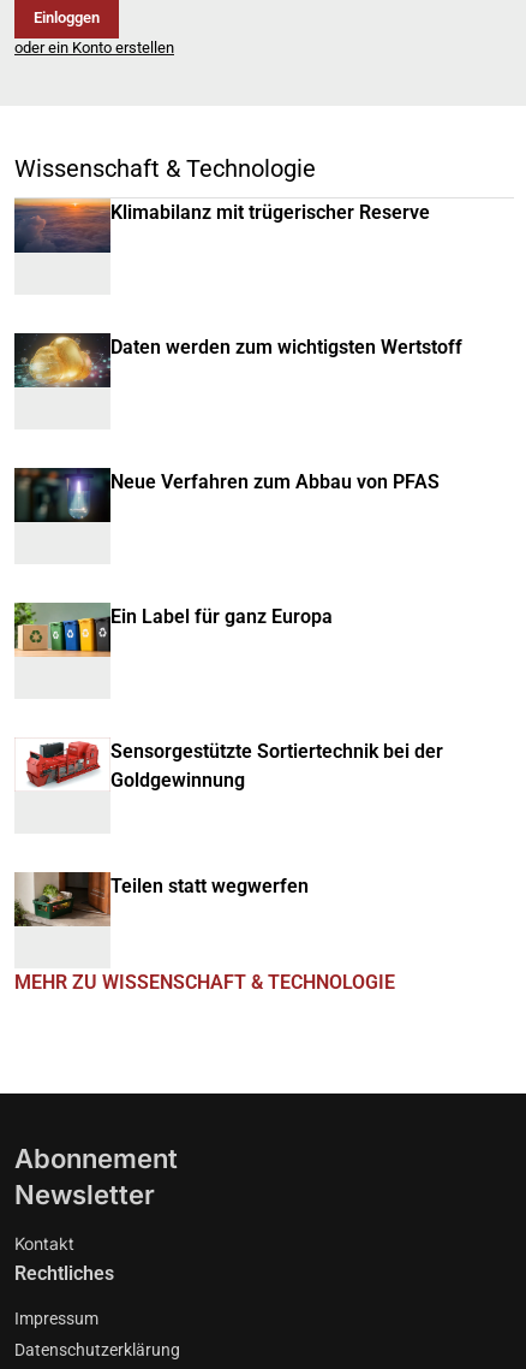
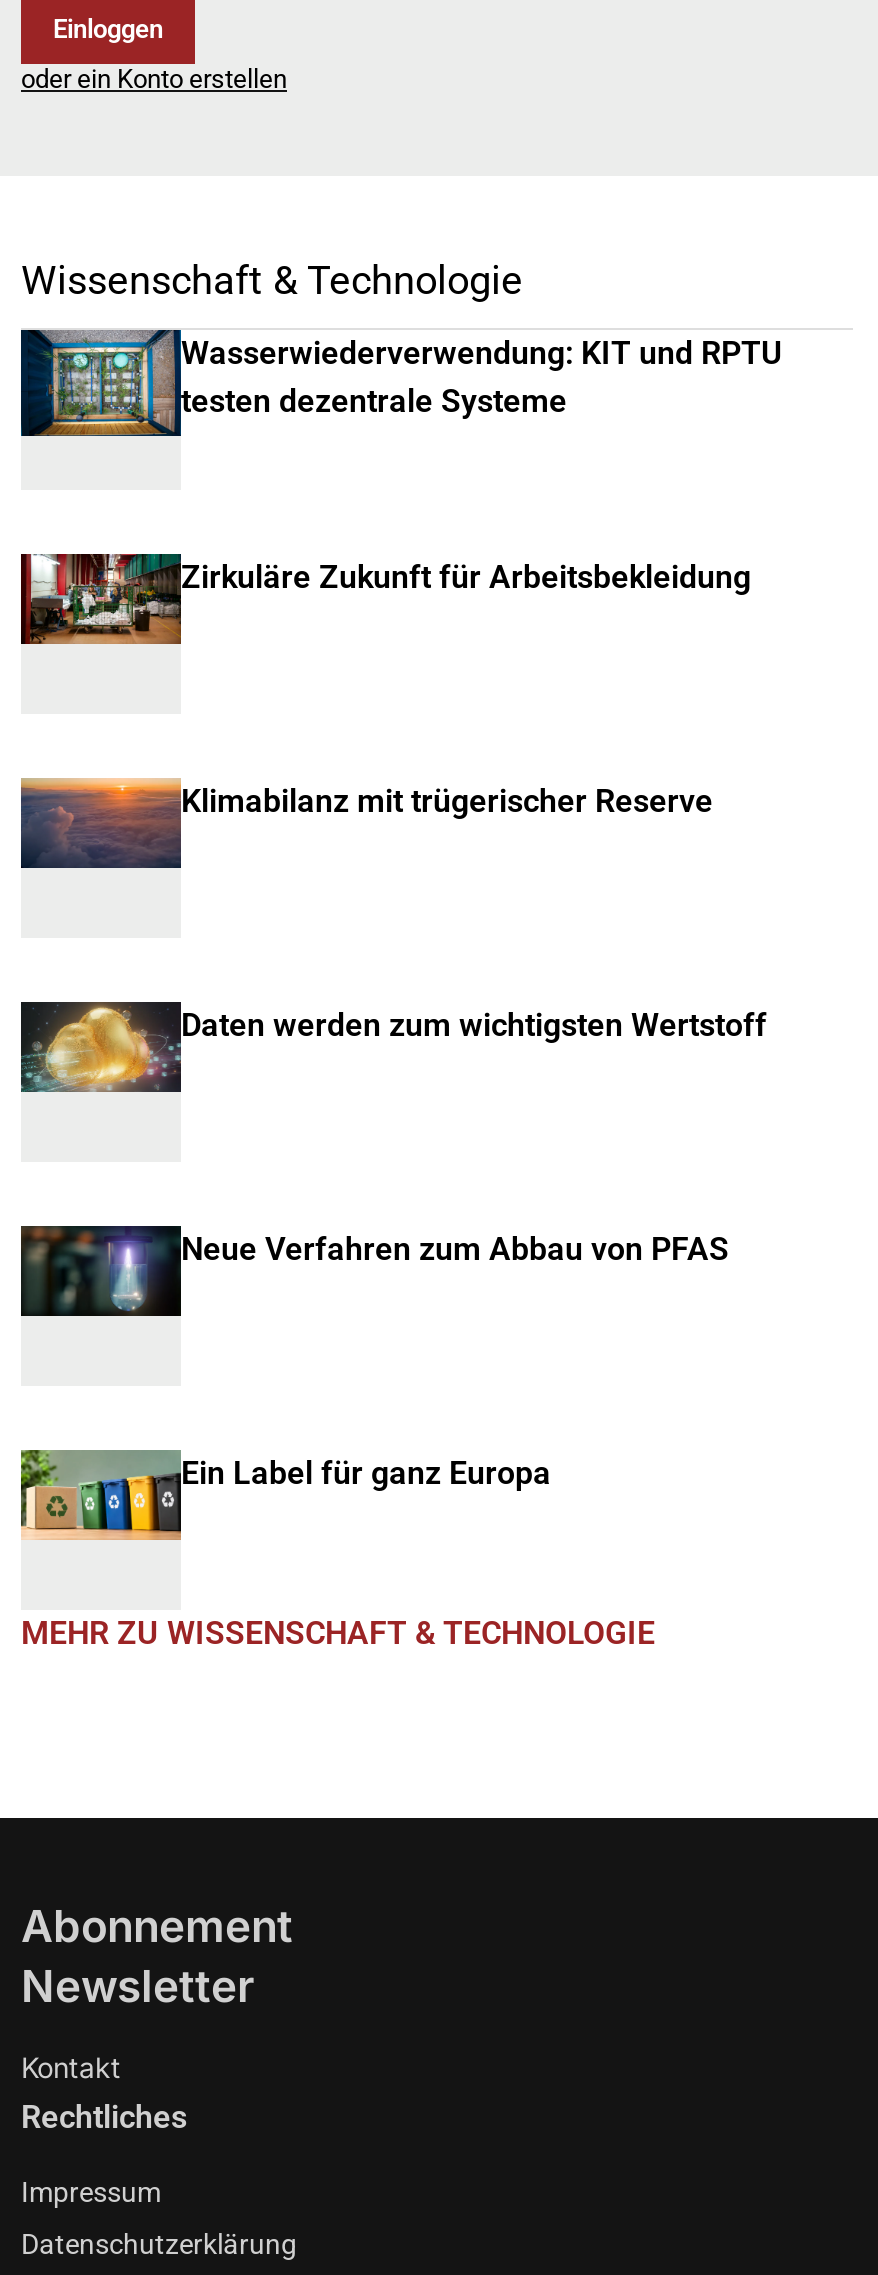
none -> [19,328,783,438] [image] | Wasserwiederverwendung: KIT und RPTU | testen dezentrale Systeme
none -> [21,552,751,646] [image] | Zirkuläre Zukunft für Arbeitsbekleidung
moved [13,198,462,628] -> [19,778,767,1492]: [image] | Klimabilanz mit trügerischer Reserve | Daten werden zum wichtigsten Wertstoff | Neue Verfahren zum Abbau von PFAS | Ein Label für ganz Europa
moved [12,601,109,658] -> [17,1448,179,1542]: [image]
[25,740,443,792] [image] | Sensorgestützte Sortiertechnik bei der | Goldgewinnung -> none
[13,871,309,928] [image] | Teilen statt wegwerfen -> none

